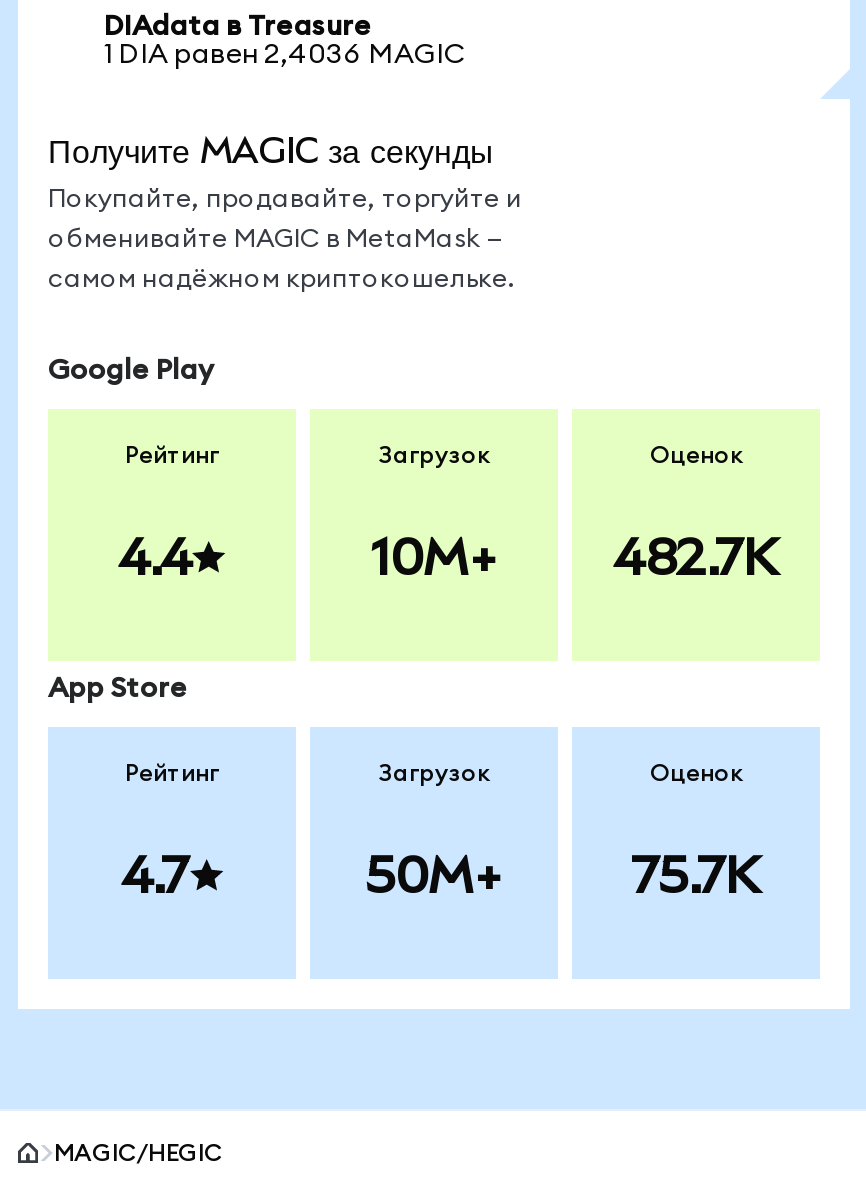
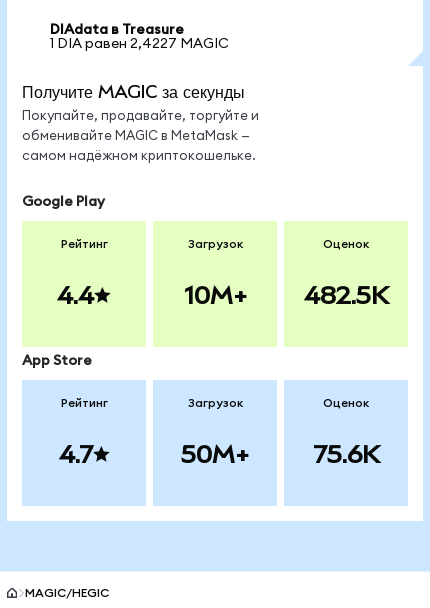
[104,41,466,69] 1 DIA равен 2,4036 MAGIC -> [50,37,229,51] 1 DIA равен 2,4227 MAGIC
[613,529,779,585] 482.7K -> [303,281,388,309] 482.5K
[631,847,761,903] 75.7K -> [312,440,379,468] 75.6K

